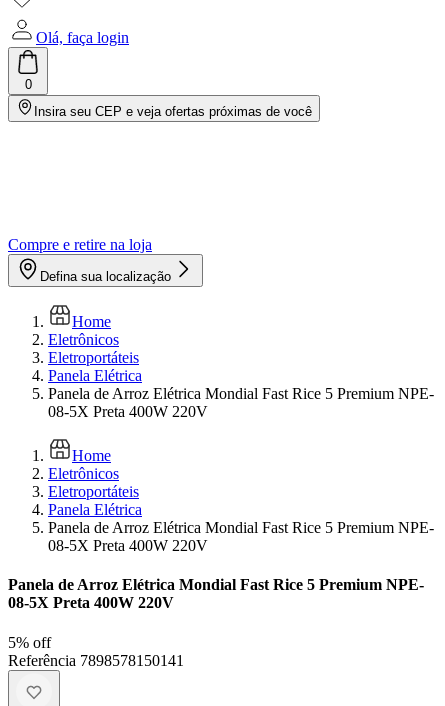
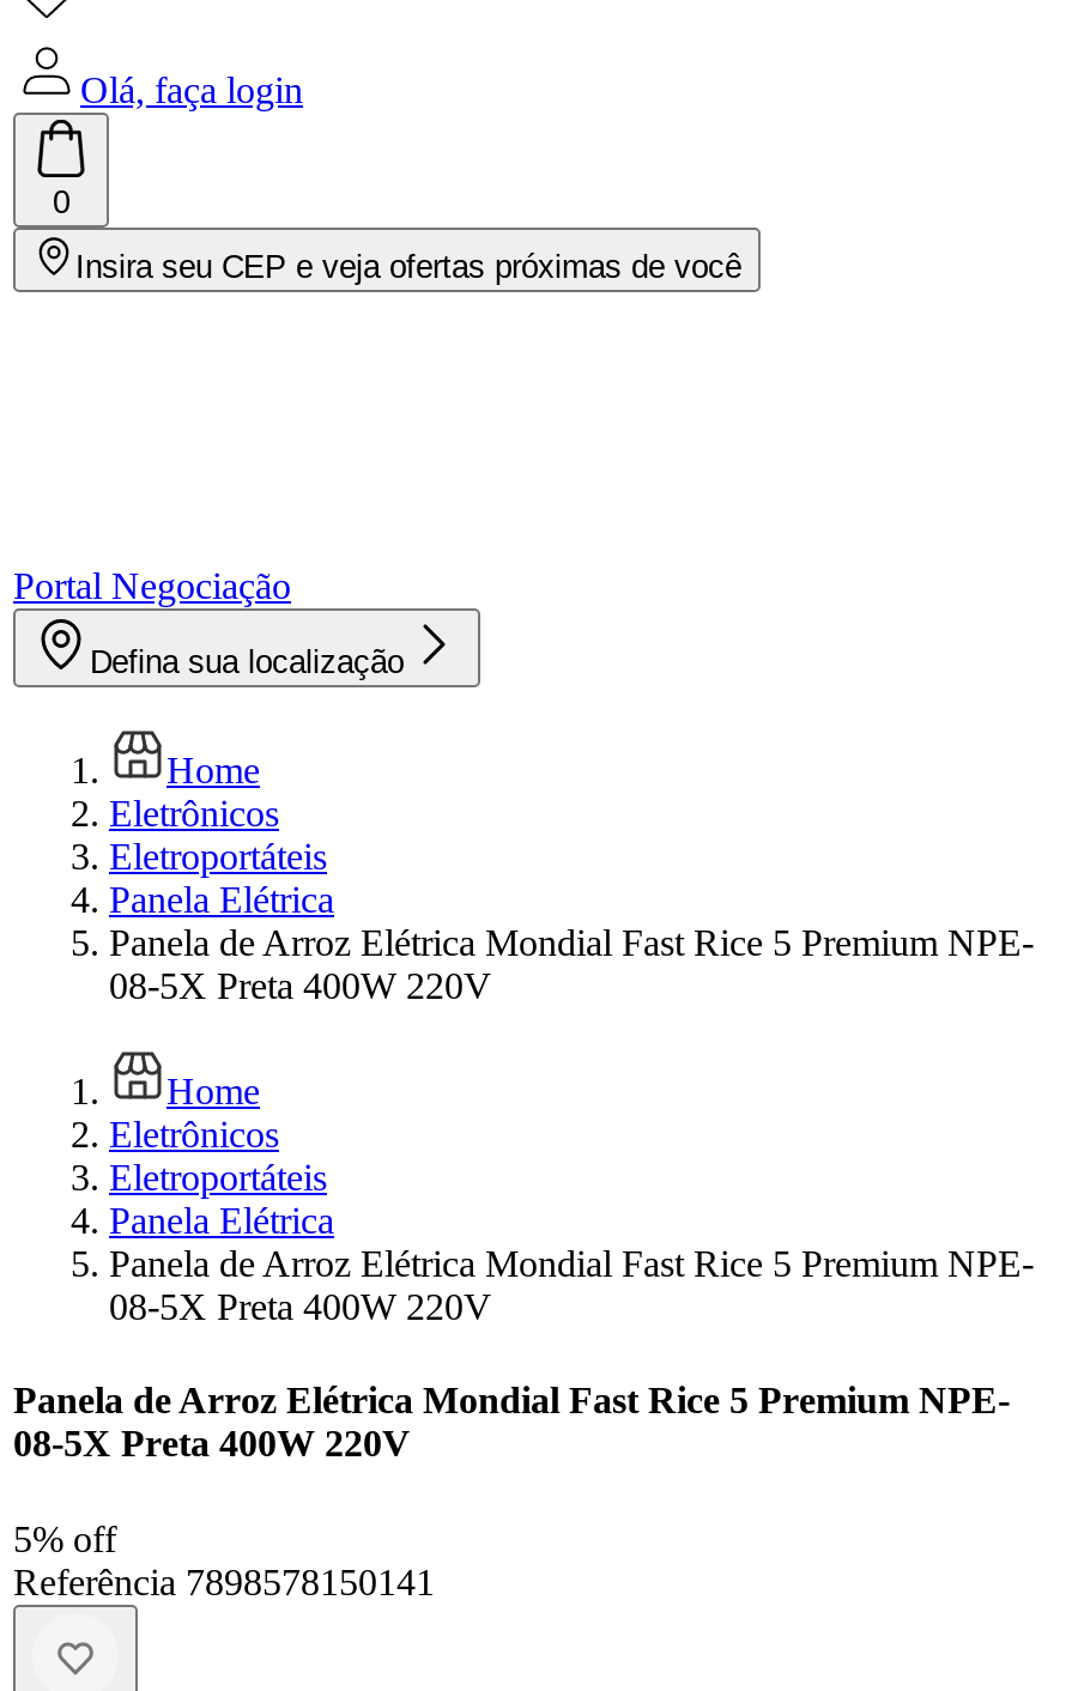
[8,236,152,253] Compre e retire na loja -> [13,565,291,606] Portal Negociação

